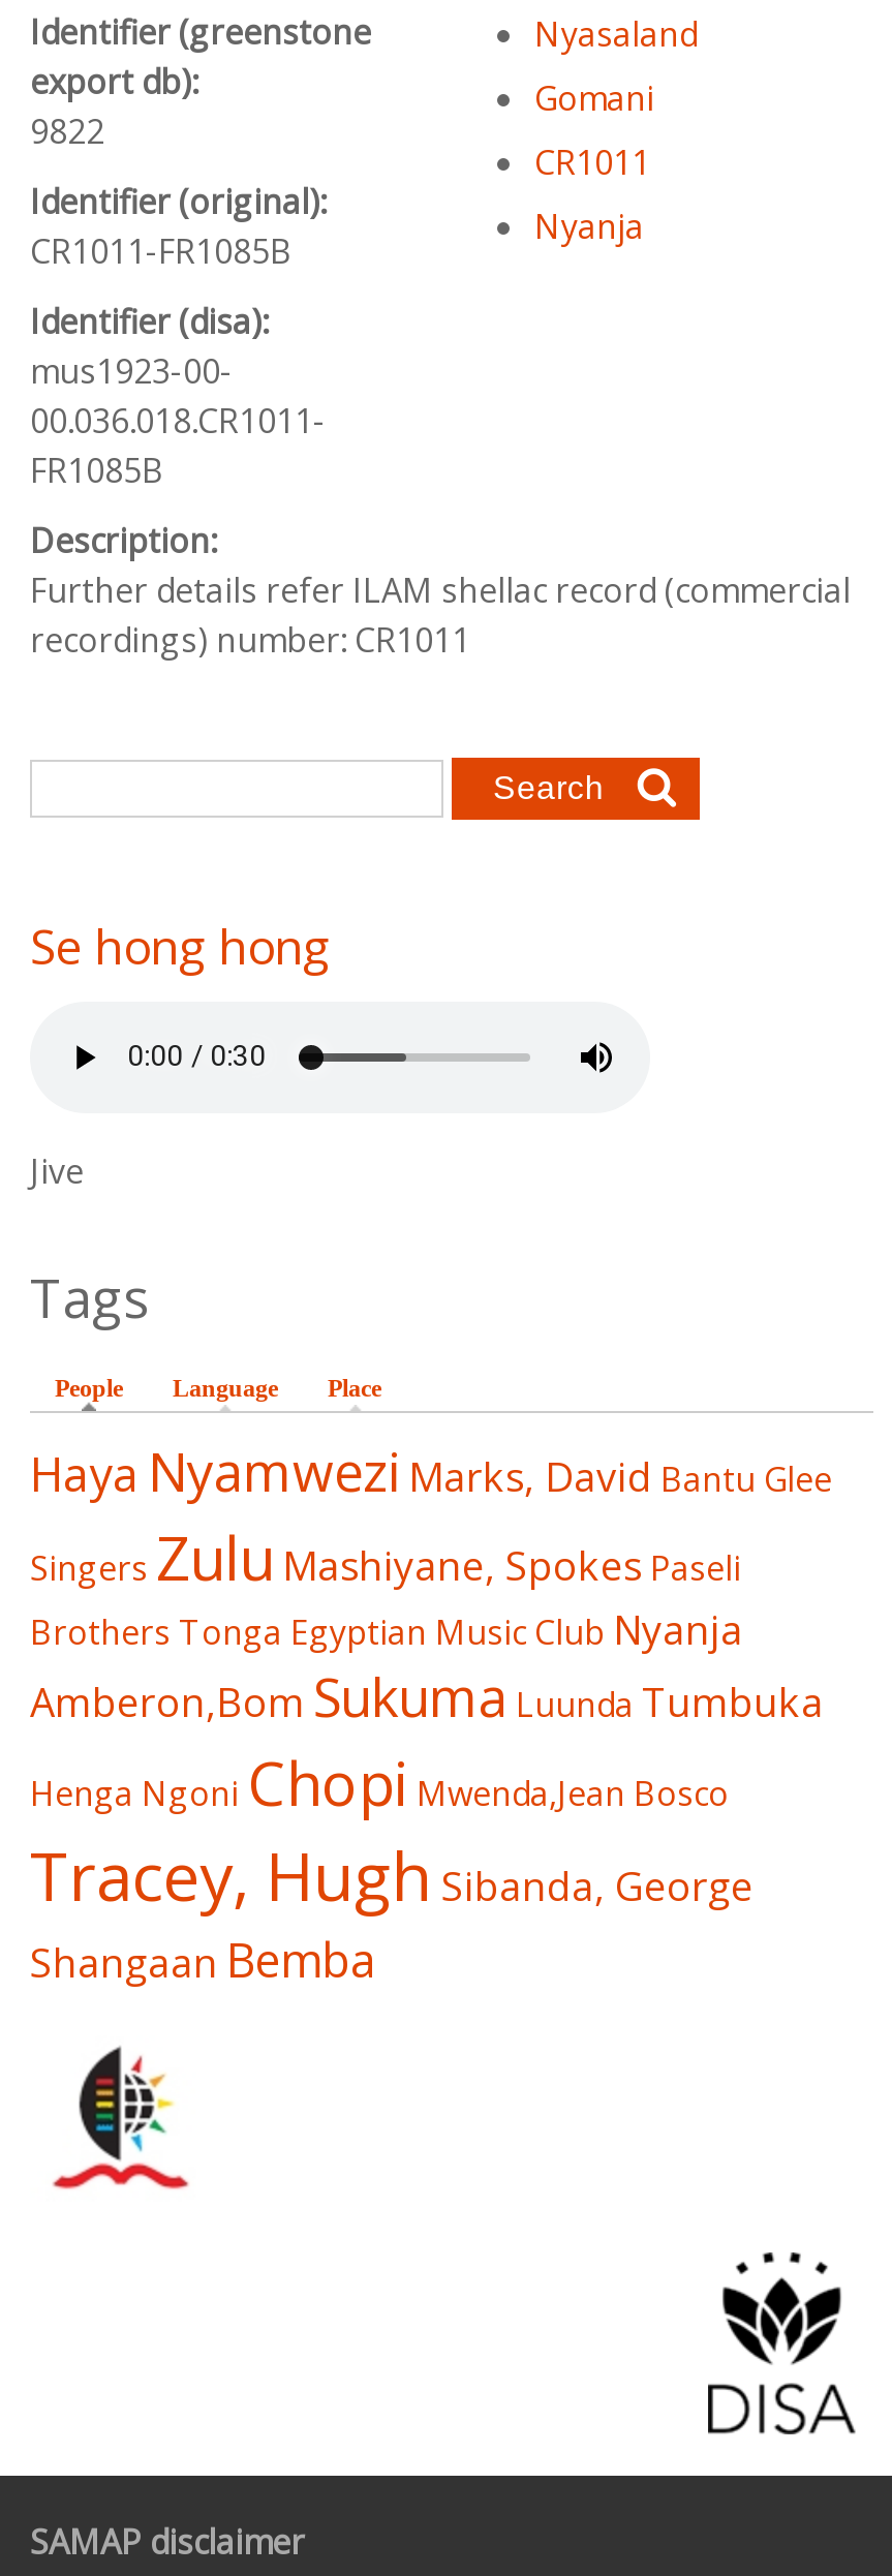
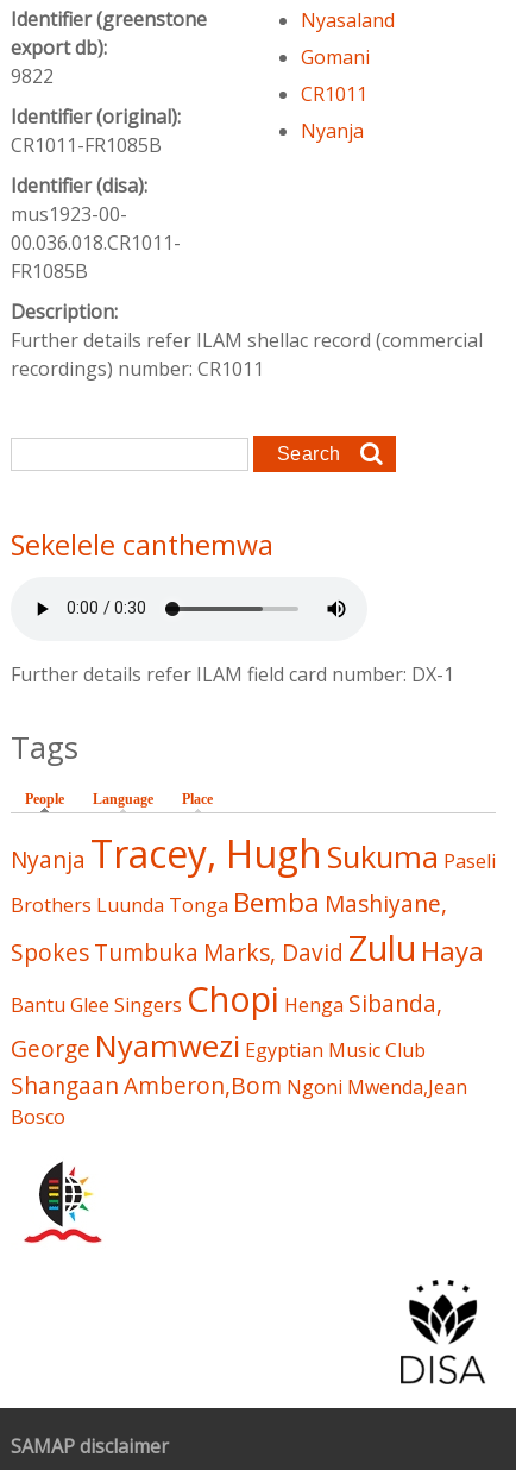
[30,914,330,980] Se hong hong -> [11,526,273,564] Sekelele canthemwa
[30,1148,84,1194] Jive -> [11,661,454,687] Further details refer ILAM field card number: DX-1
[30,1436,832,1992] Haya Nyamwezi Marks, David Bantu Glee | Singers Zulu Mashiyane, Spokes Paseli | Brothers Tonga Egyptian Music Club Nyanja | Amberon,Bom Sukuma Luunda Tumbuka | Henga Ngoni Chopi Mwenda,Jean Bosco | Tracey, Hugh Sibanda, George | Shangaan Bemba -> [11,828,496,1130] Nyanja Tracey, Hugh Sukuma Paseli | Brothers Luunda Tonga Bemba Mashiyane, | Spokes Tumbuka Marks, David Zulu Haya | Bantu Glee Singers Chopi Henga Sibanda, | George Nyamwezi Egyptian Music Club | Shangaan Amberon,Bom Ngoni Mwenda,Jean | Bosco

